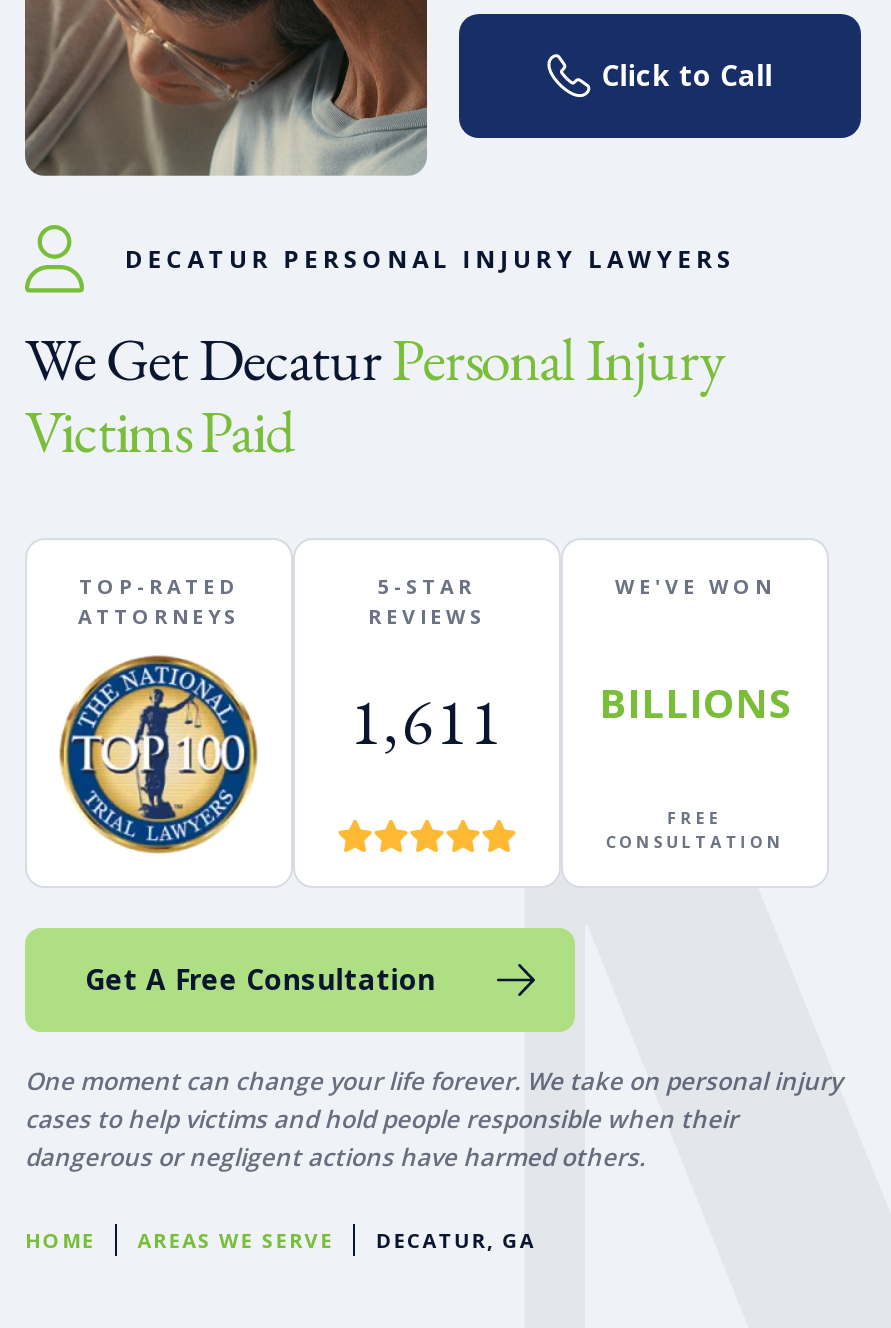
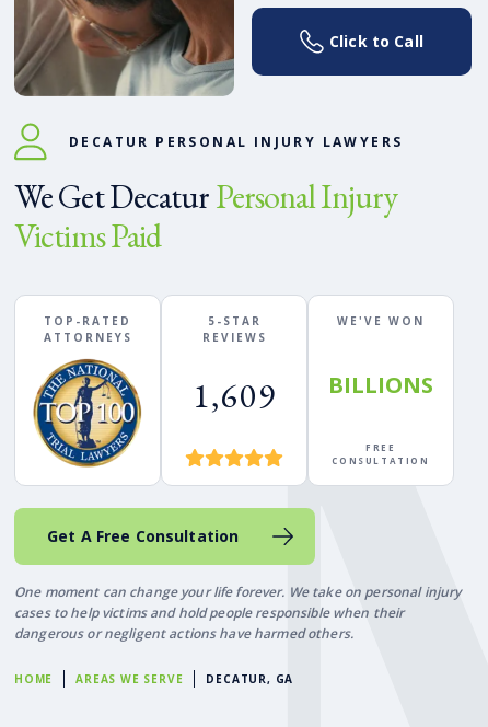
[350,676,791,763] 1,611 BILLIONS -> [192,370,433,418] 1,609 BILLIONS

